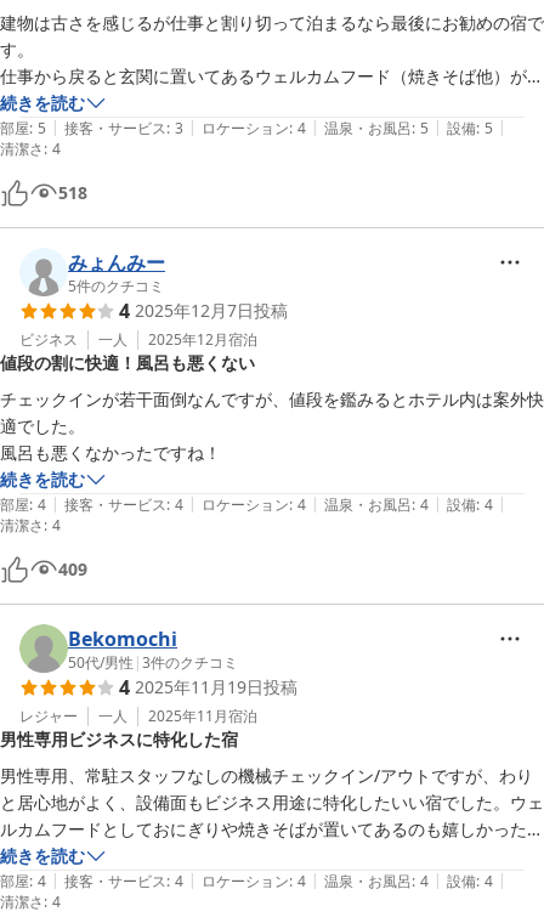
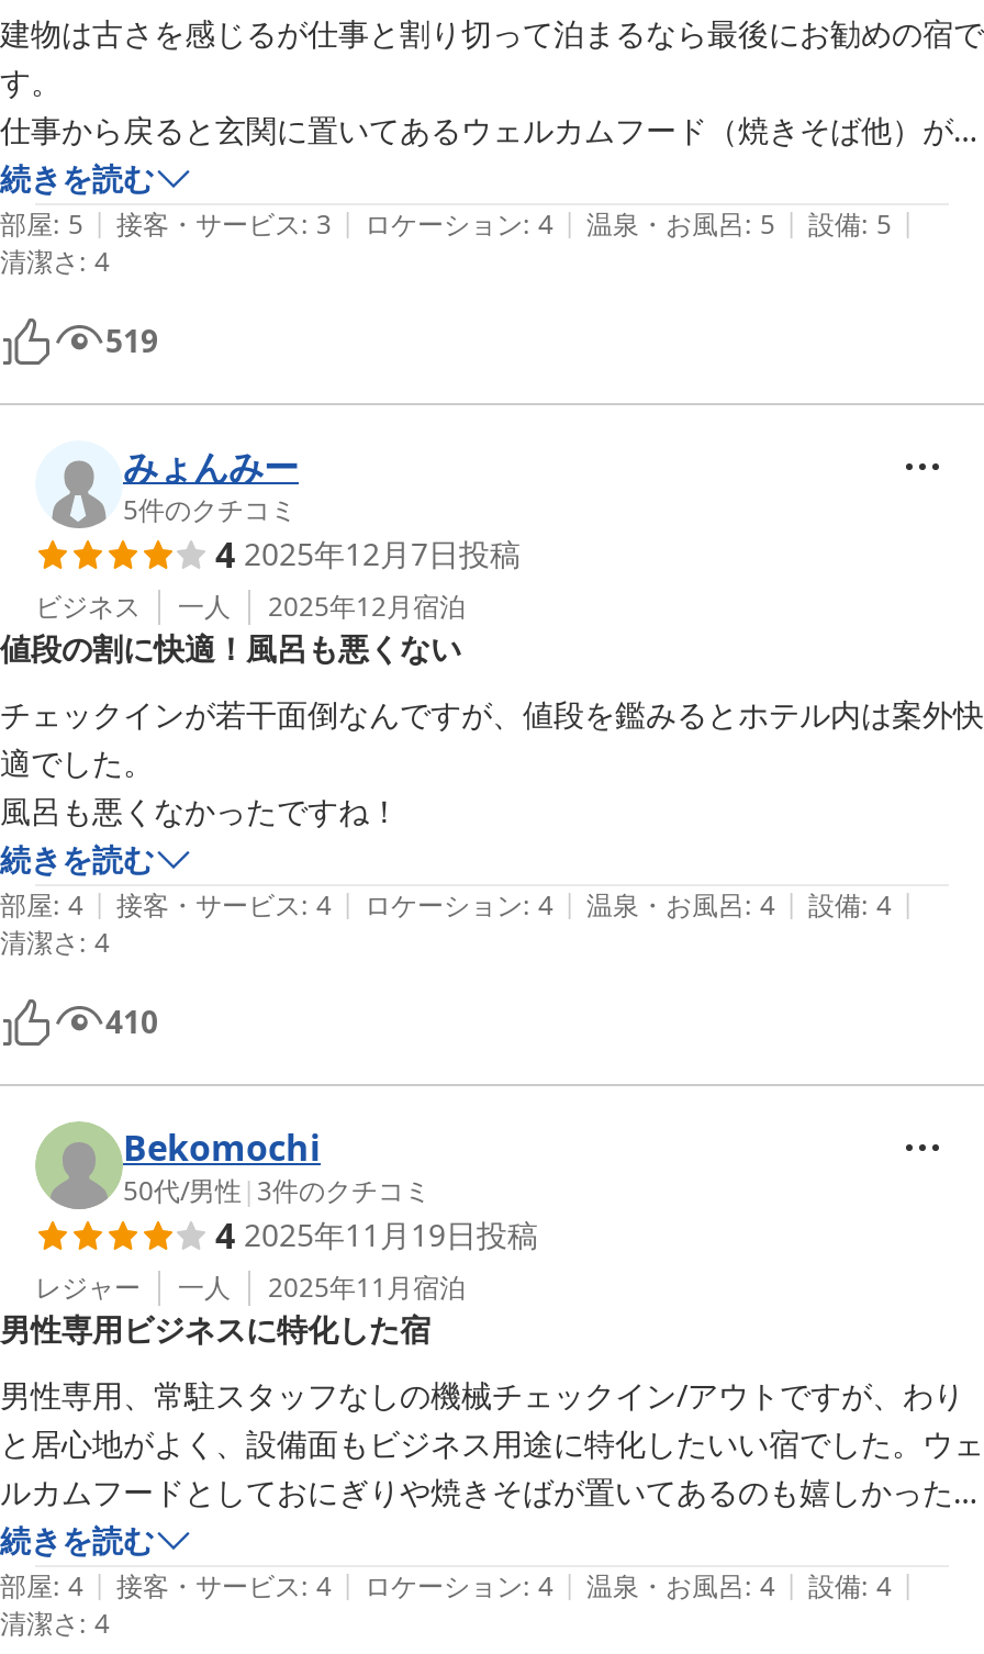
[58,181,87,204] 518 -> [105,320,158,361] 519
[58,557,87,581] 409 -> [105,1001,158,1042] 410

